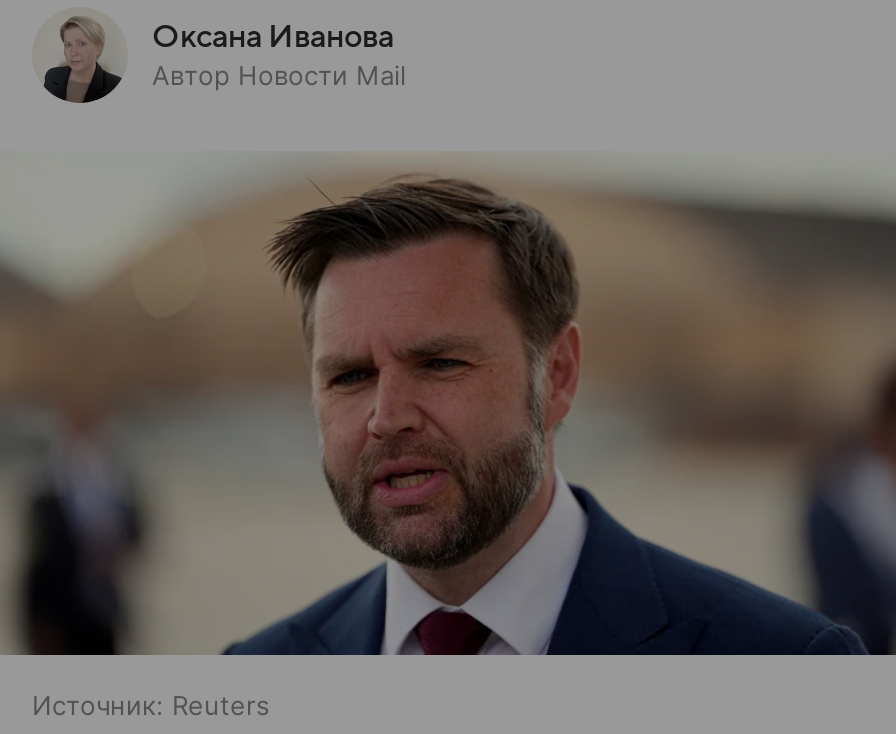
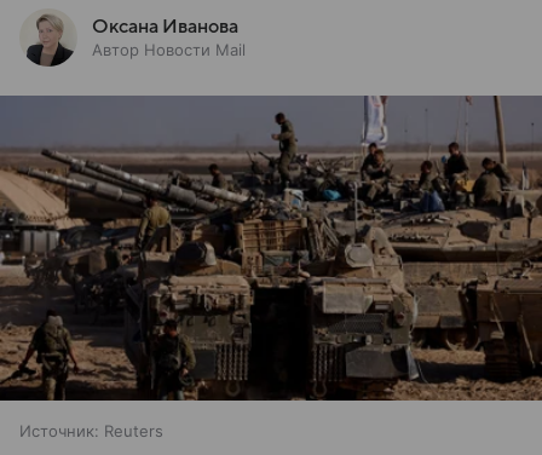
[6,151,890,657] [image] -> [4,94,538,402] [image]

